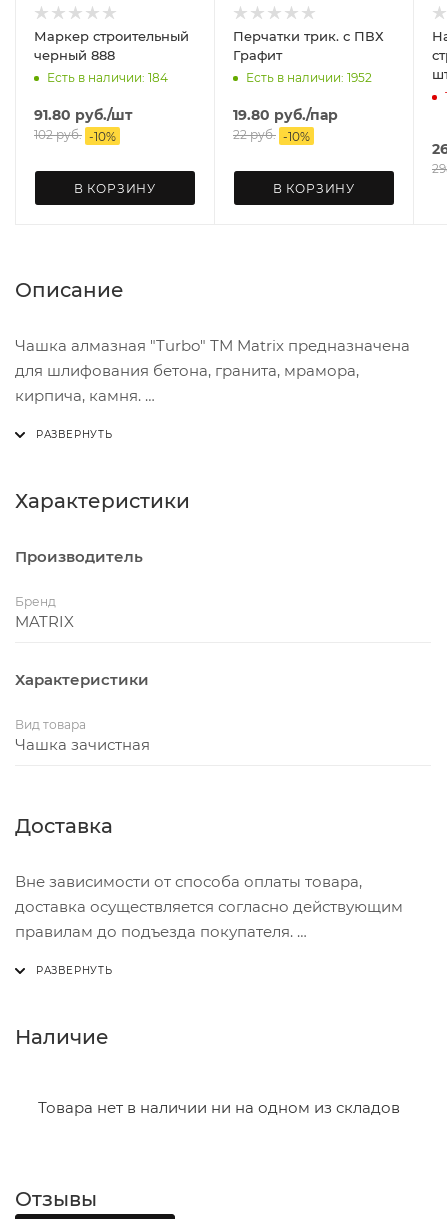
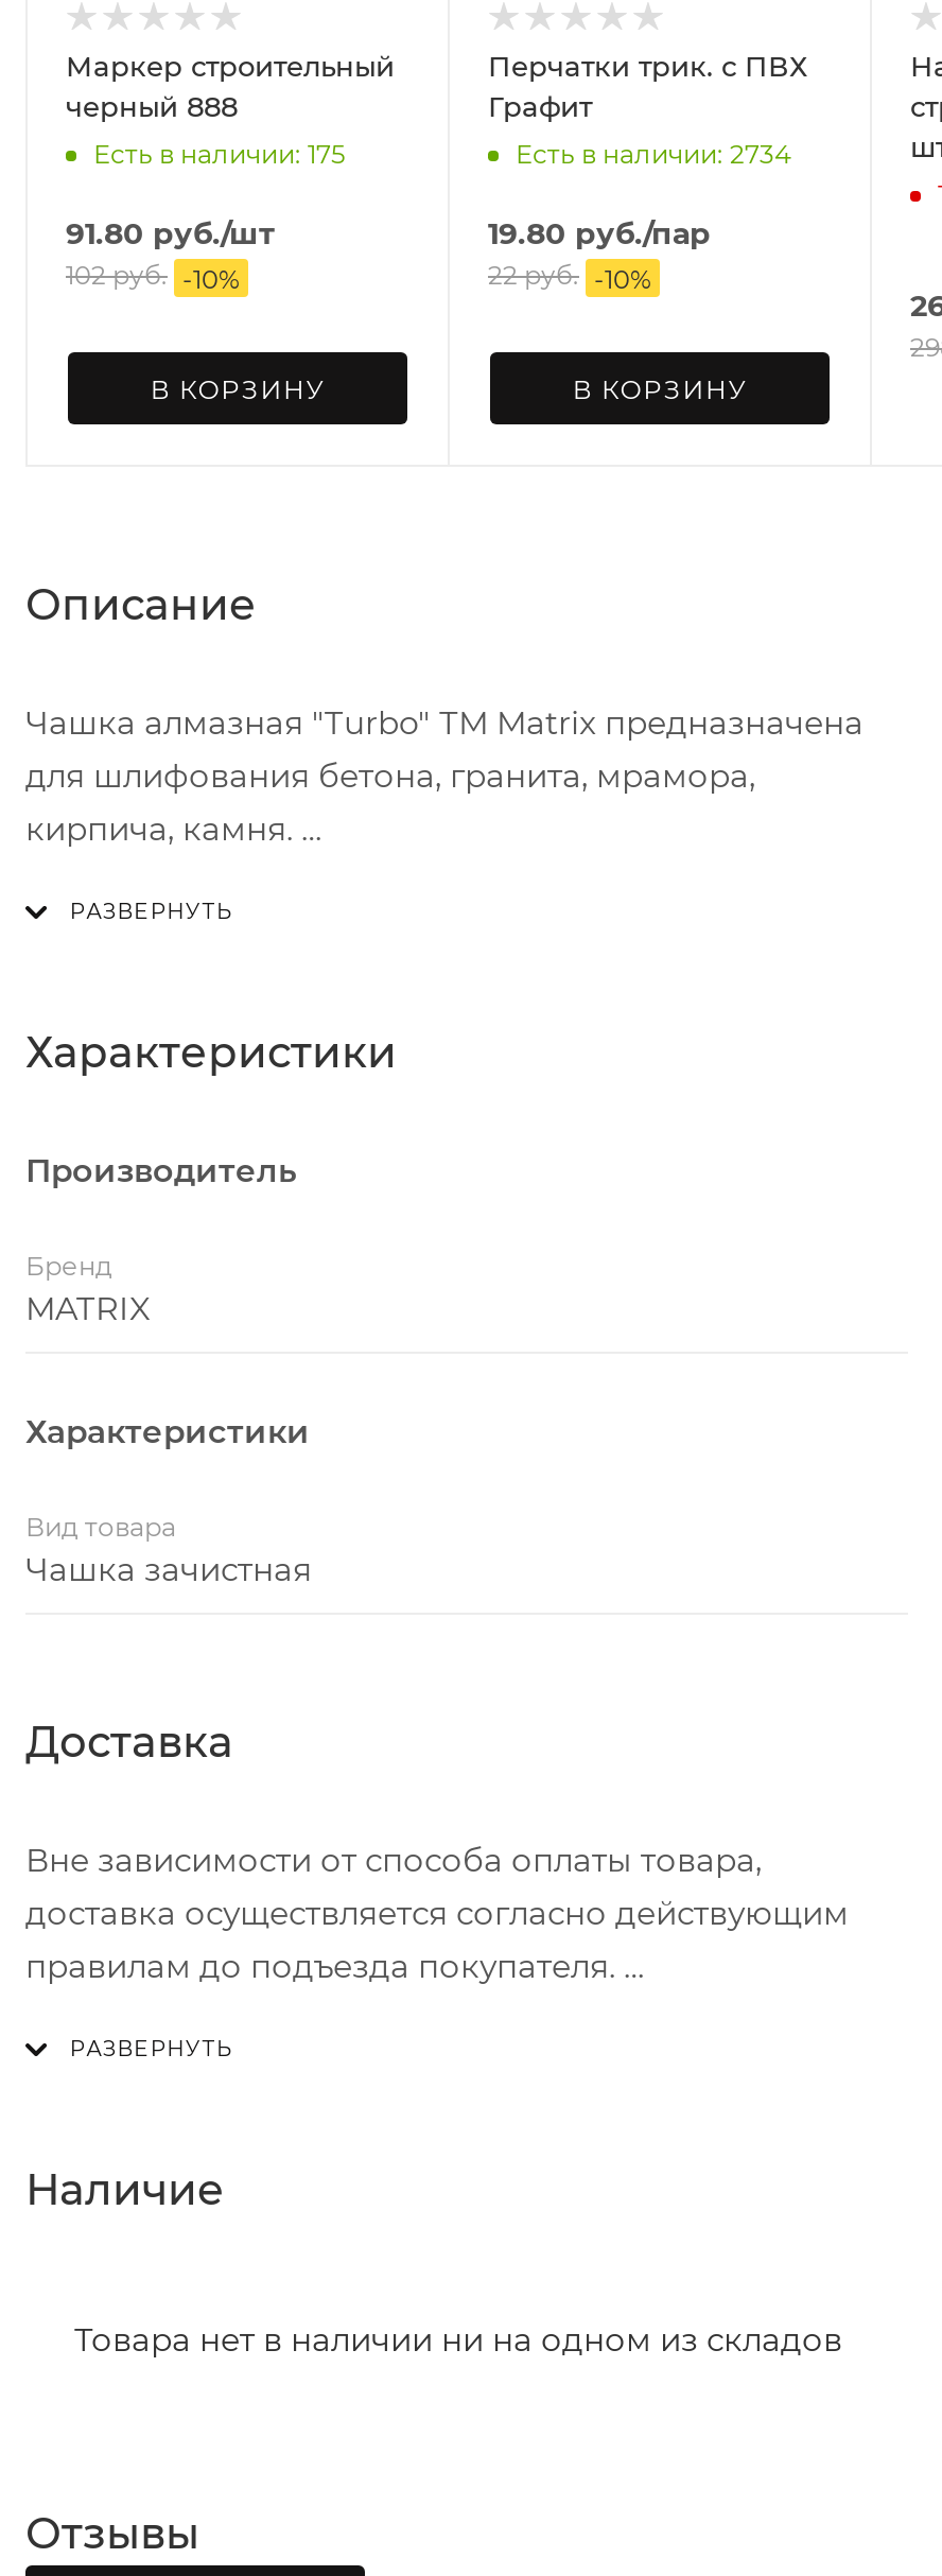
[47,70,168,85] Есть в наличии: 184 -> [93,137,346,169] Есть в наличии: 175
[246,70,372,85] Есть в наличии: 1952 -> [516,137,791,169] Есть в наличии: 2734

